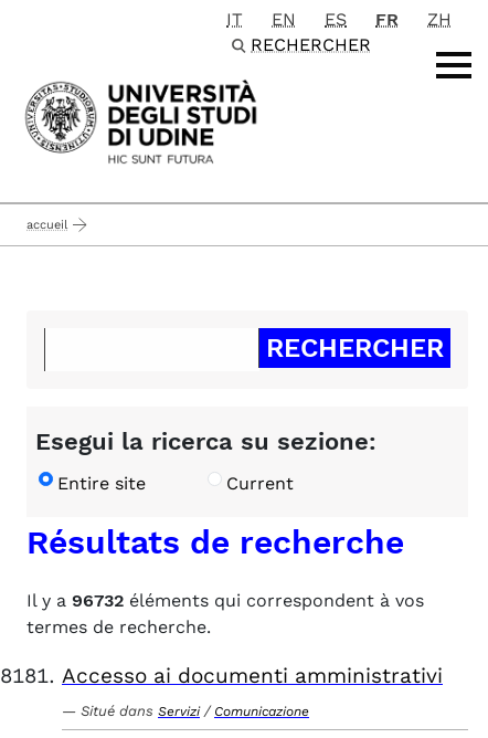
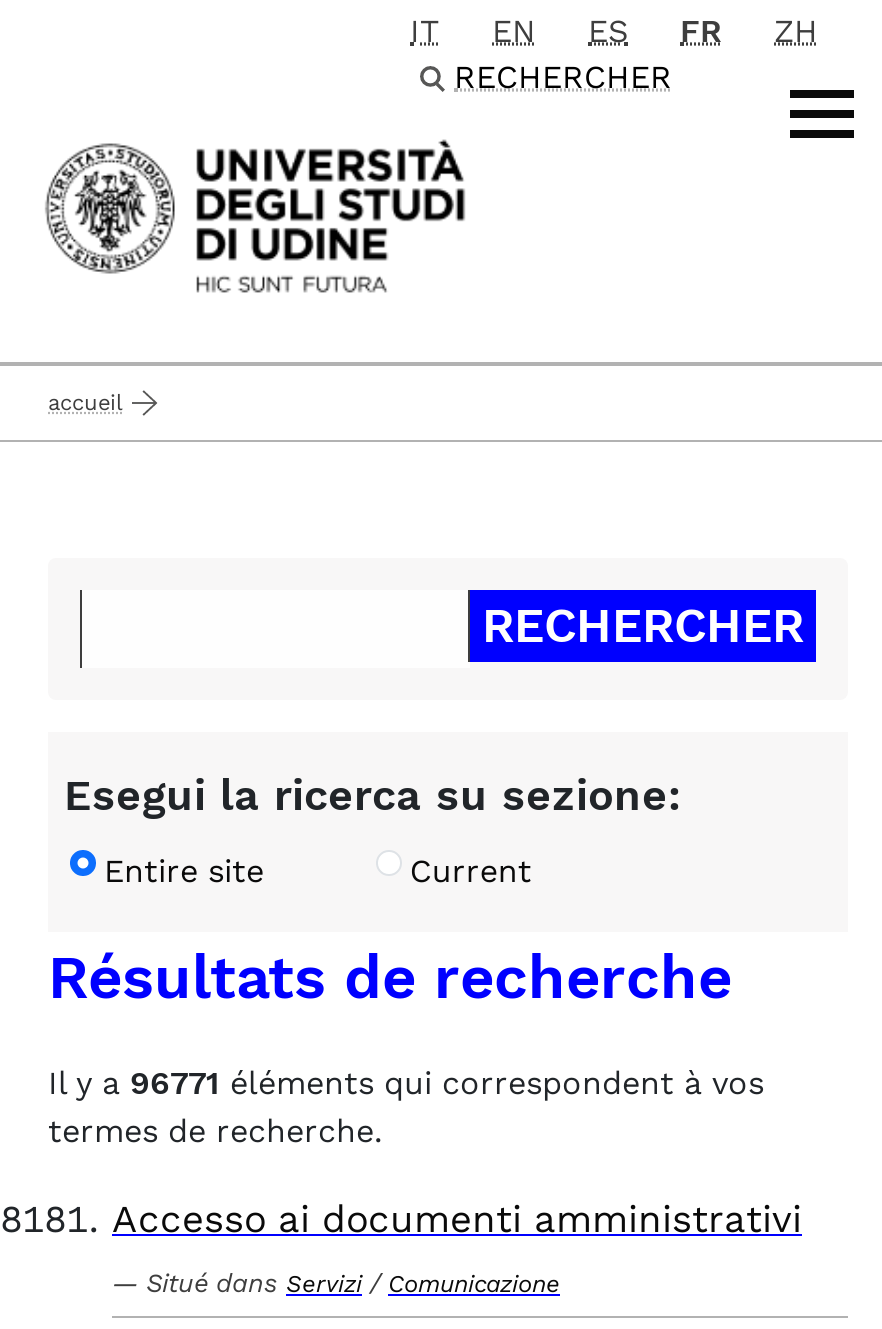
[26,590,424,611] Il y a 96732 éléments qui correspondent à vos -> [48,1064,764,1102] Il y a 96771 éléments qui correspondent à vos

